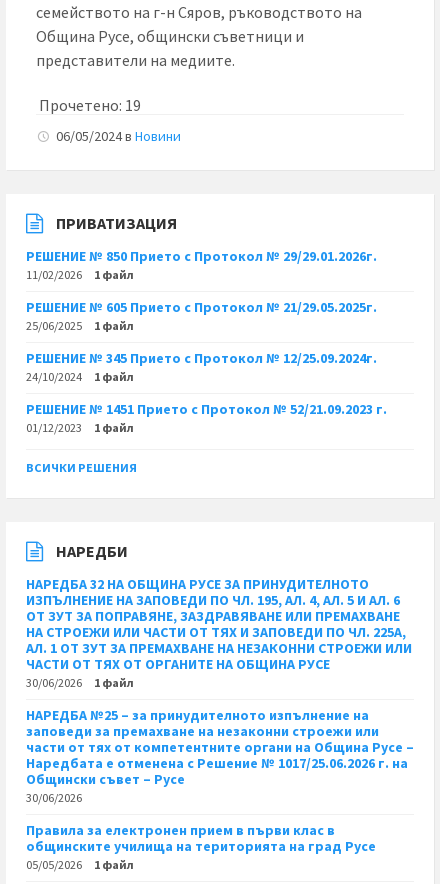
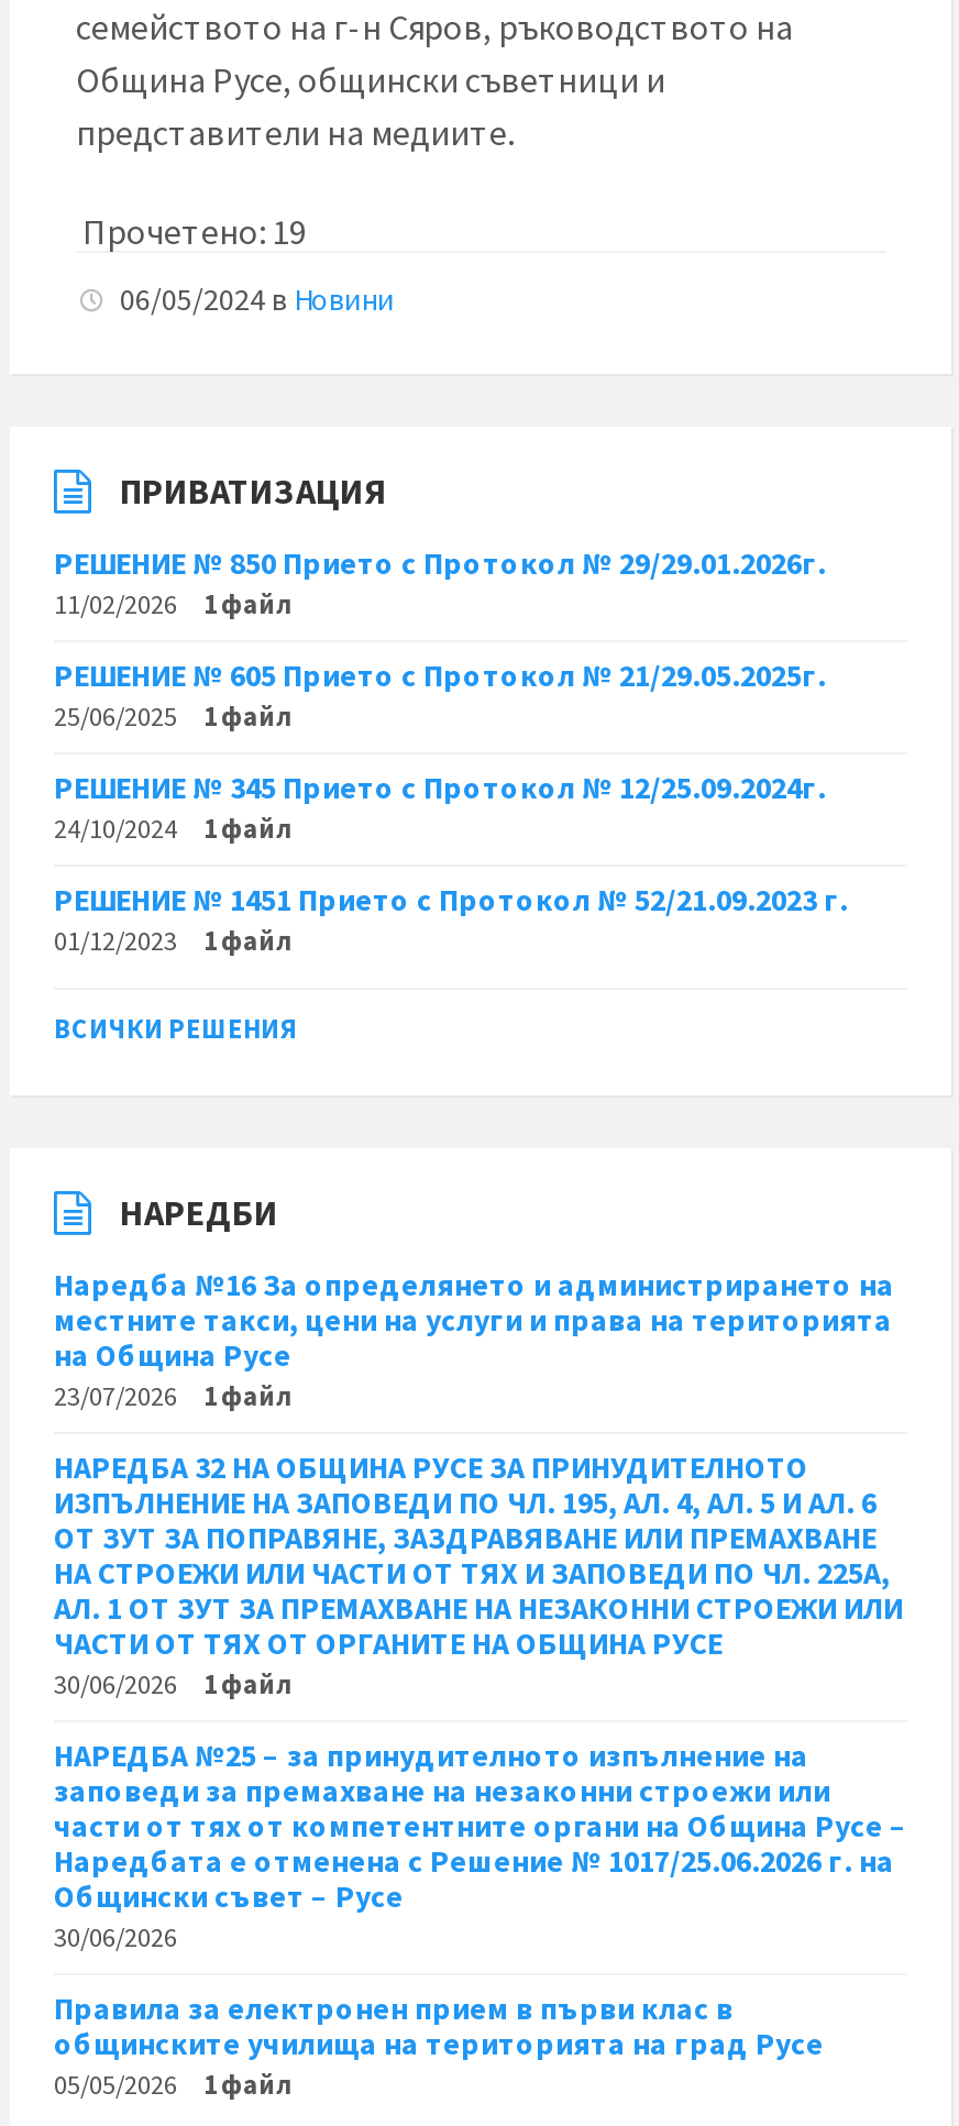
none -> [54,1265,894,1412] Наредба №16 За определянето и администрирането на | местните такси, цени на услуги и права на територията | на Община Русе | 23/07/2026 | 1 файл

